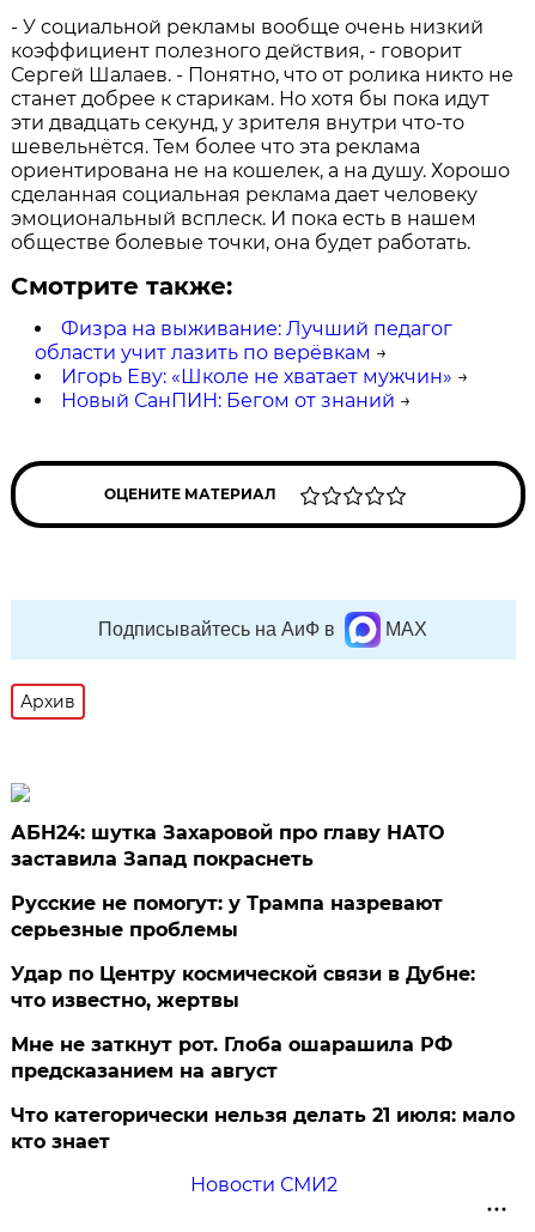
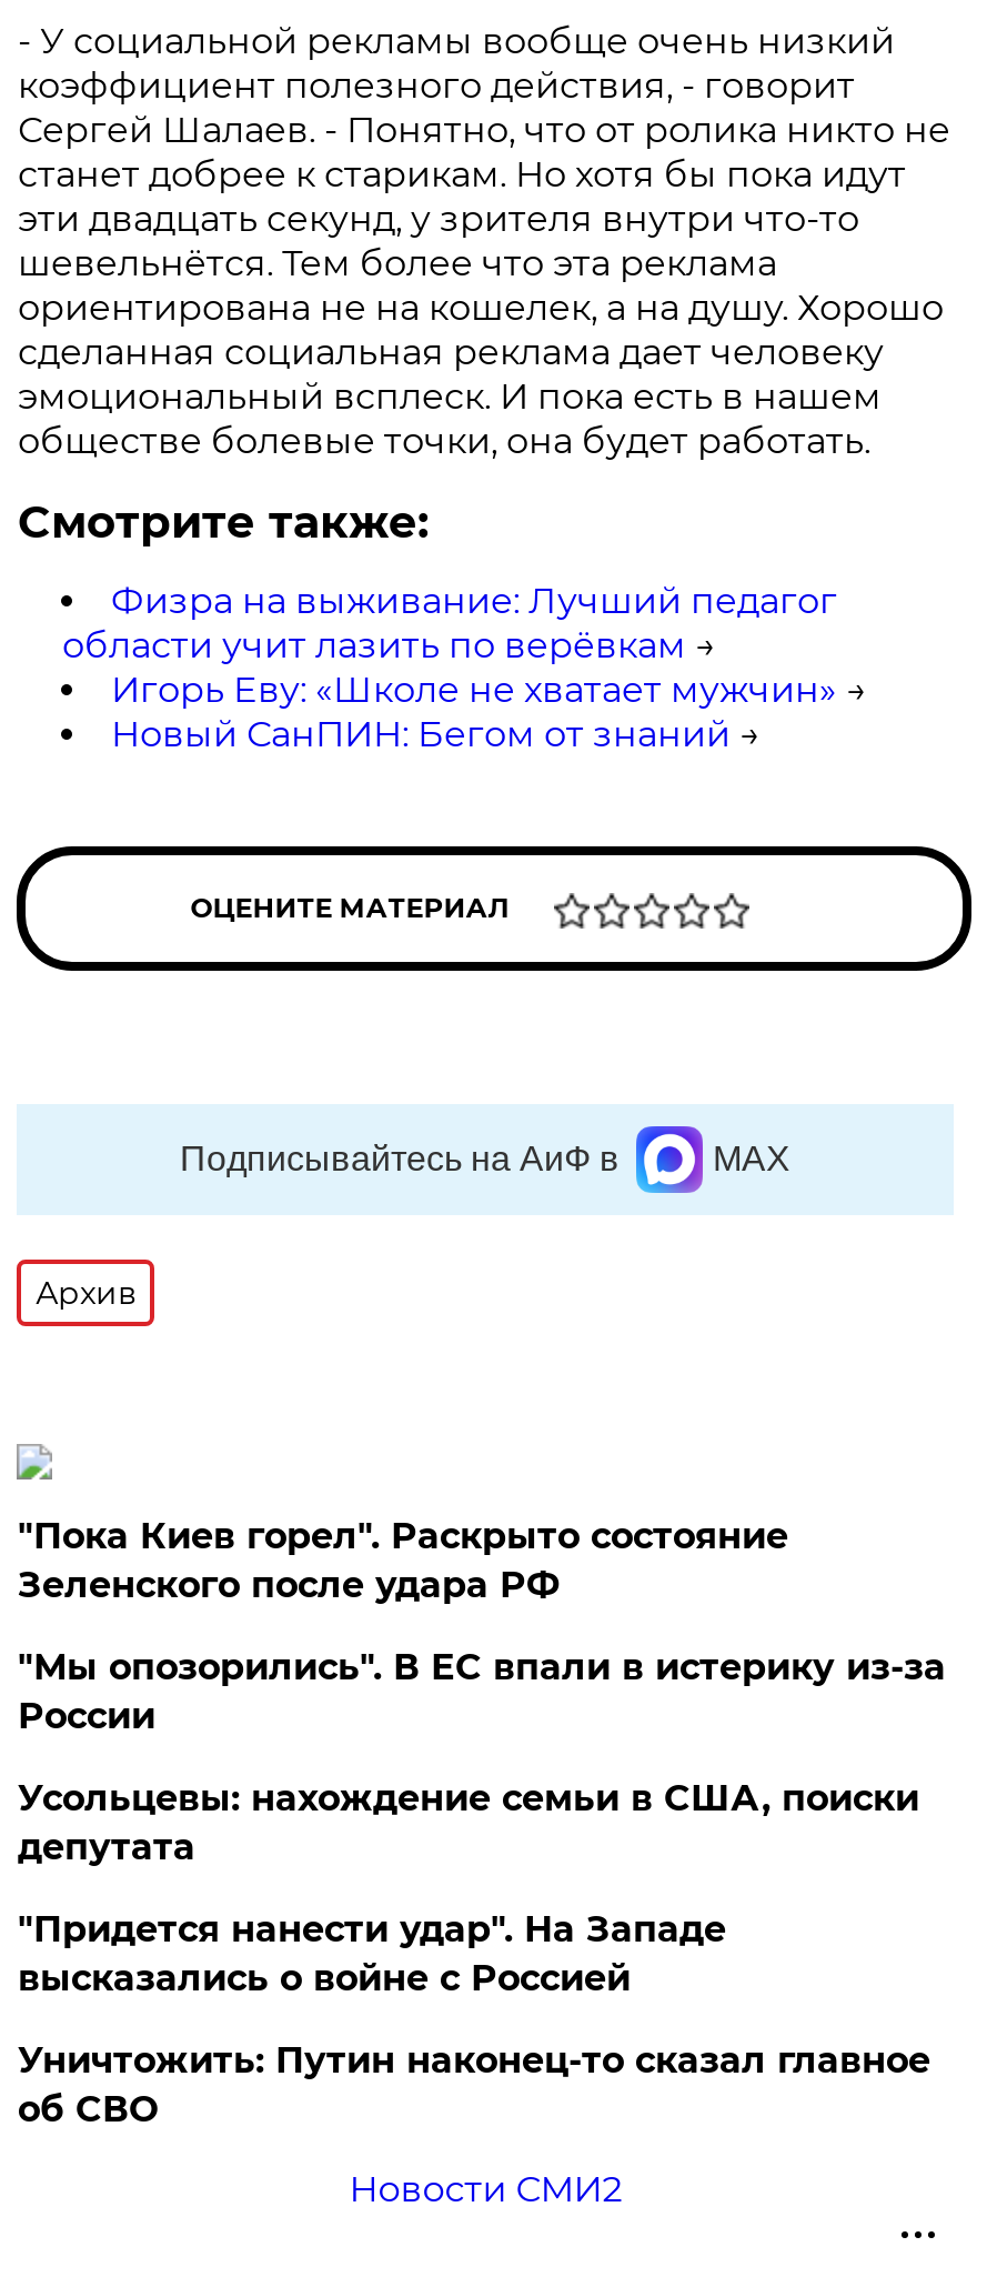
[11,821,445,870] АБН24: шутка Захаровой про главу НАТО | заставила Запад покраснеть -> [18,1515,788,1606] "Пока Киев горел". Раскрыто состояние | Зеленского после удара РФ
[11,892,443,941] Русские не помогут: у Трампа назревают | серьезные проблемы -> [18,1646,946,1737] "Мы опозорились". В ЕС впали в истерику из-за | России
[11,963,476,1012] Удар по Центру космической связи в Дубне: | что известно, жертвы -> [18,1777,919,1868] Усольцевы: нахождение семьи в США, поиски | депутата
[11,1033,453,1082] Мне не заткнут рот. Глоба ошарашила РФ | предсказанием на август -> [18,1908,726,1999] "Придется нанести удар". На Западе | высказались о войне с Россией
[11,1104,515,1153] Что категорически нельзя делать 21 июля: мало | кто знает -> [18,2039,930,2130] Уничтожить: Путин наконец-то сказал главное | об СВО

